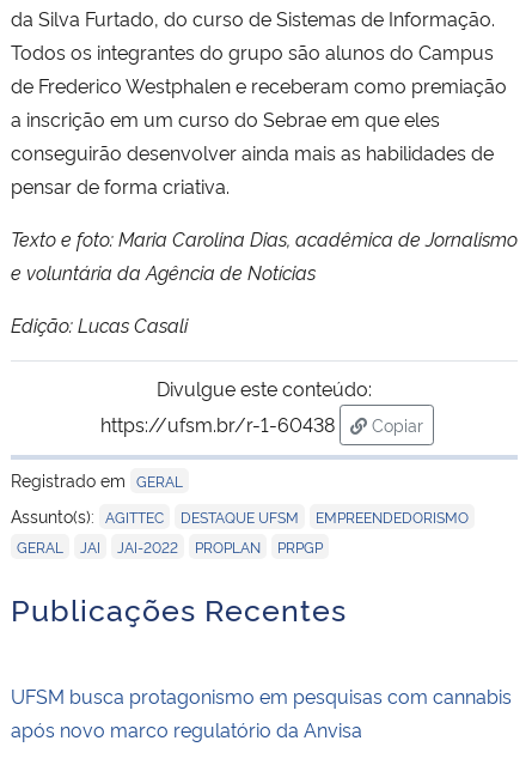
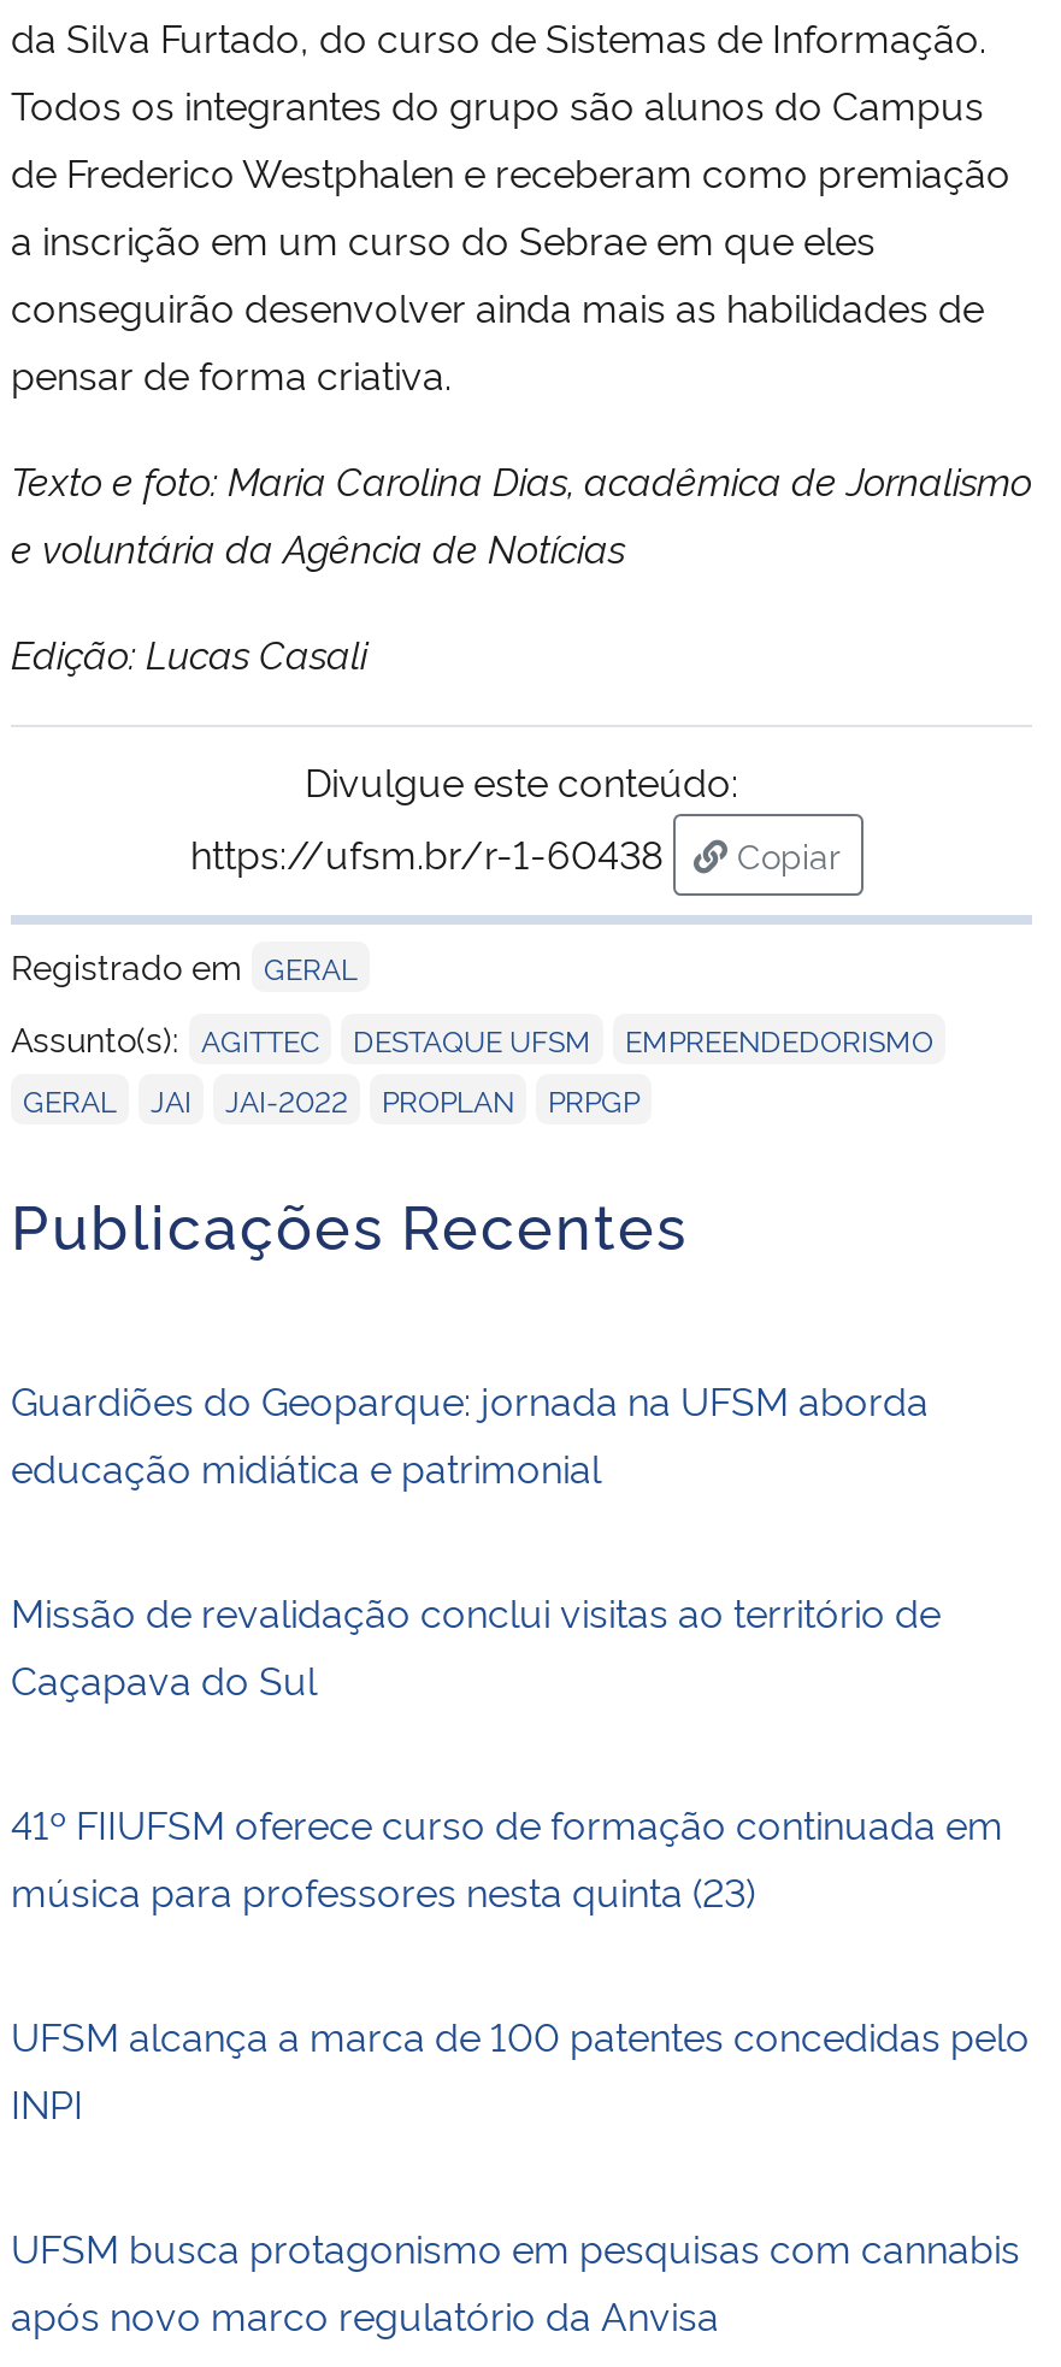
none -> [11,1372,1030,2128] Guardiões do Geoparque: jornada na UFSM aborda | educação midiática e patrimonial | Missão de revalidação conclui visitas ao território de | Caçapava do Sul | 41º FIIUFSM oferece curso de formação continuada em | música para professores nesta quinta (23) | UFSM alcança a marca de 100 patentes concedidas pelo | INPI

